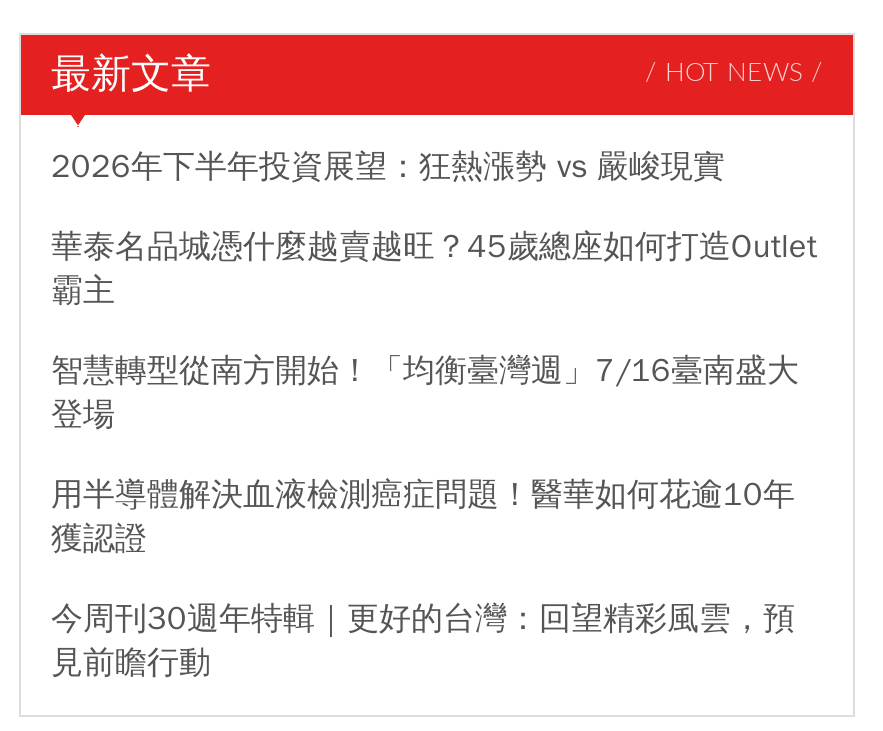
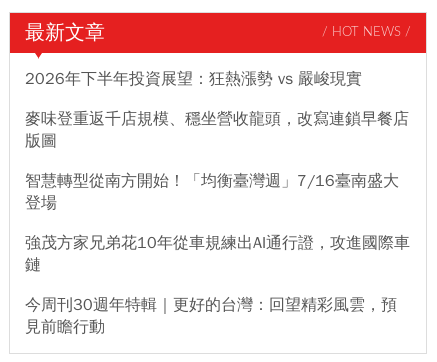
[51,227,817,311] 華泰名品城憑什麼越賣越旺？45歲總座如何打造Outlet | 霸主 -> [25,109,409,151] 麥味登重返千店規模、穩坐營收龍頭，改寫連鎖早餐店 | 版圖
[51,475,795,559] 用半導體解決血液檢測癌症問題！醫華如何花逾10年 | 獲認證 -> [25,233,410,275] 強茂方家兄弟花10年從車規練出AI通行證，攻進國際車 | 鏈

